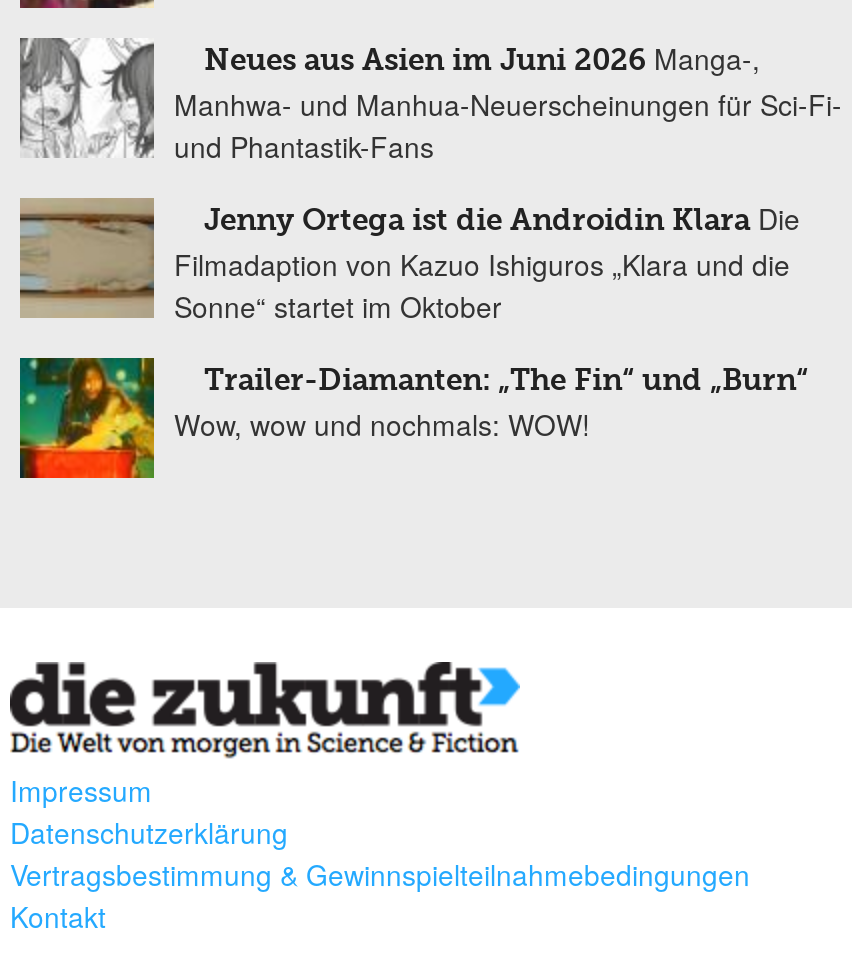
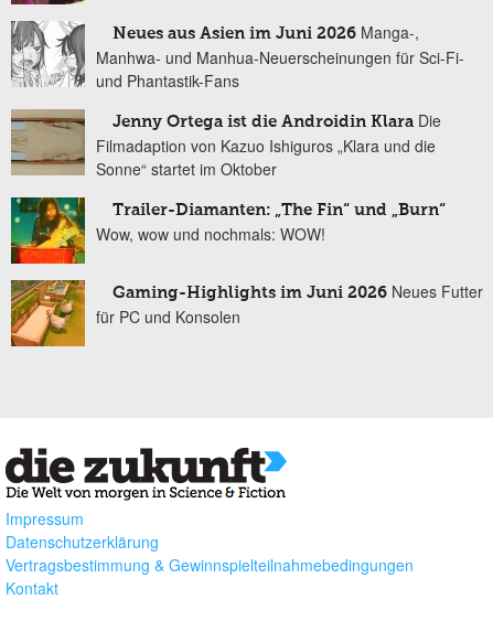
none -> [10,279,483,347] [image] | Gaming-Highlights im Juni 2026 Neues Futter | für PC und Konsolen

